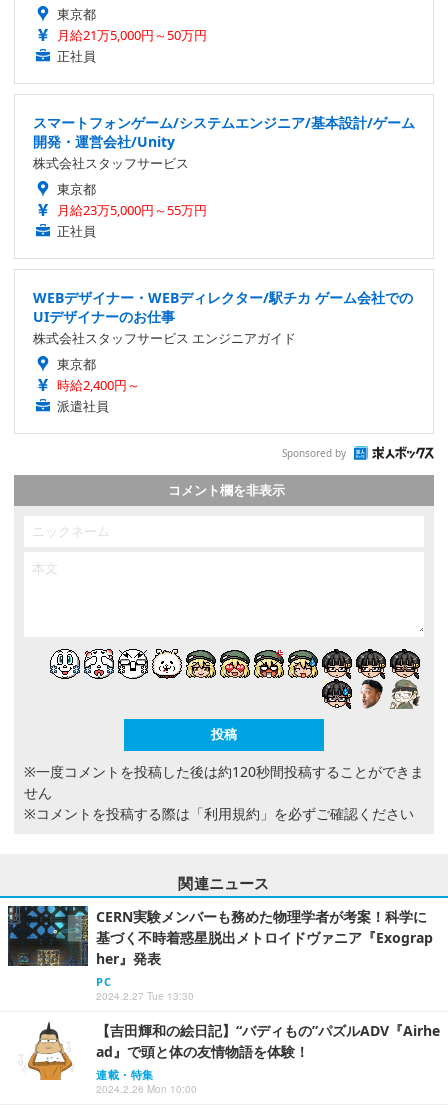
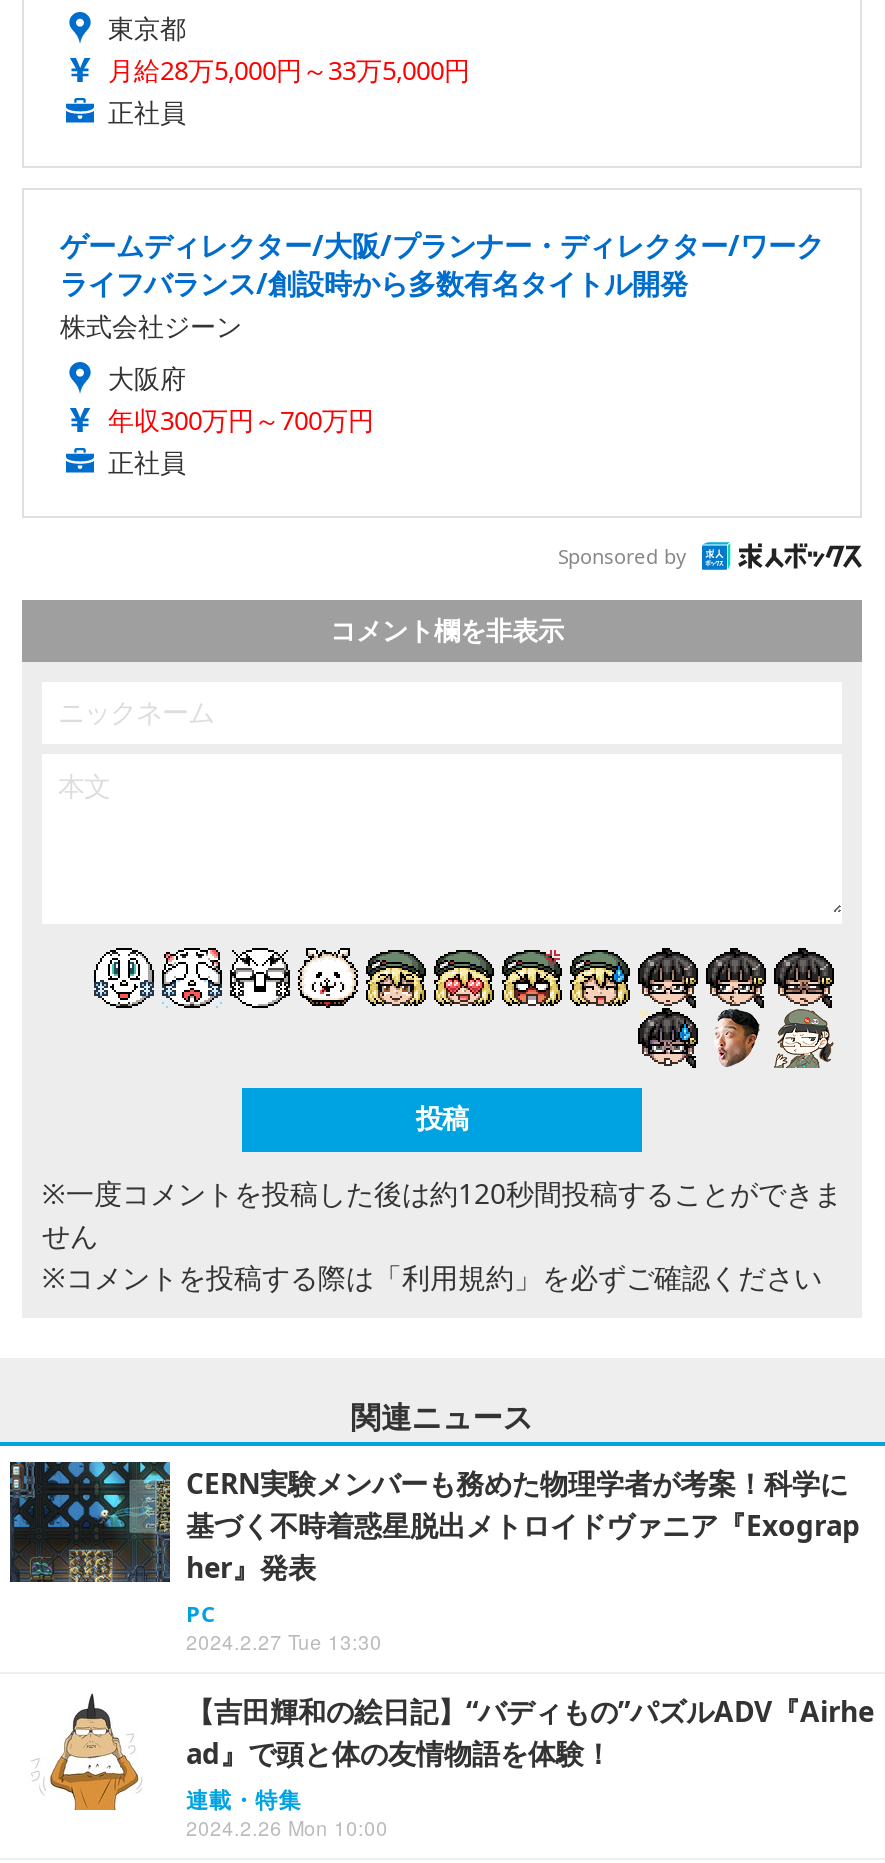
[57,26,207,44] 月給21万5,000円～50万円 -> [108,51,470,87] 月給28万5,000円～33万5,000円
[33,113,415,219] スマートフォンゲーム/システムエンジニア/基本設計/ゲーム | 開発・運営会社/Unity | 株式会社スタッフサービス | 東京都 | 月給23万5,000円～55万円 -> [60,225,824,437] ゲームディレクター/大阪/プランナー・ディレクター/ワーク | ライフバランス/創設時から多数有名タイトル開発 | 株式会社ジーン | 大阪府 | 年収300万円～700万円
[33,288,413,415] WEBデザイナー・WEBディレクター/駅チカ ゲーム会社での | UIデザイナーのお仕事 | 株式会社スタッフサービス エンジニアガイド | 東京都 | 時給2,400円～ | 派遣社員 -> none

